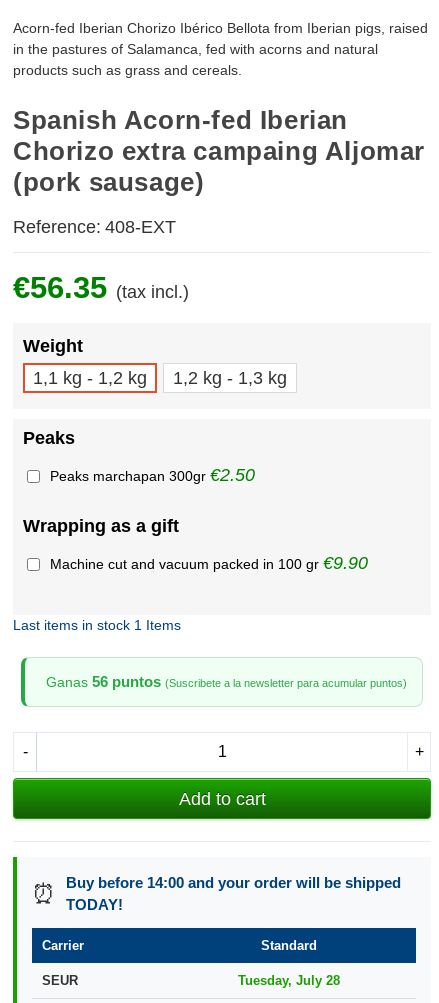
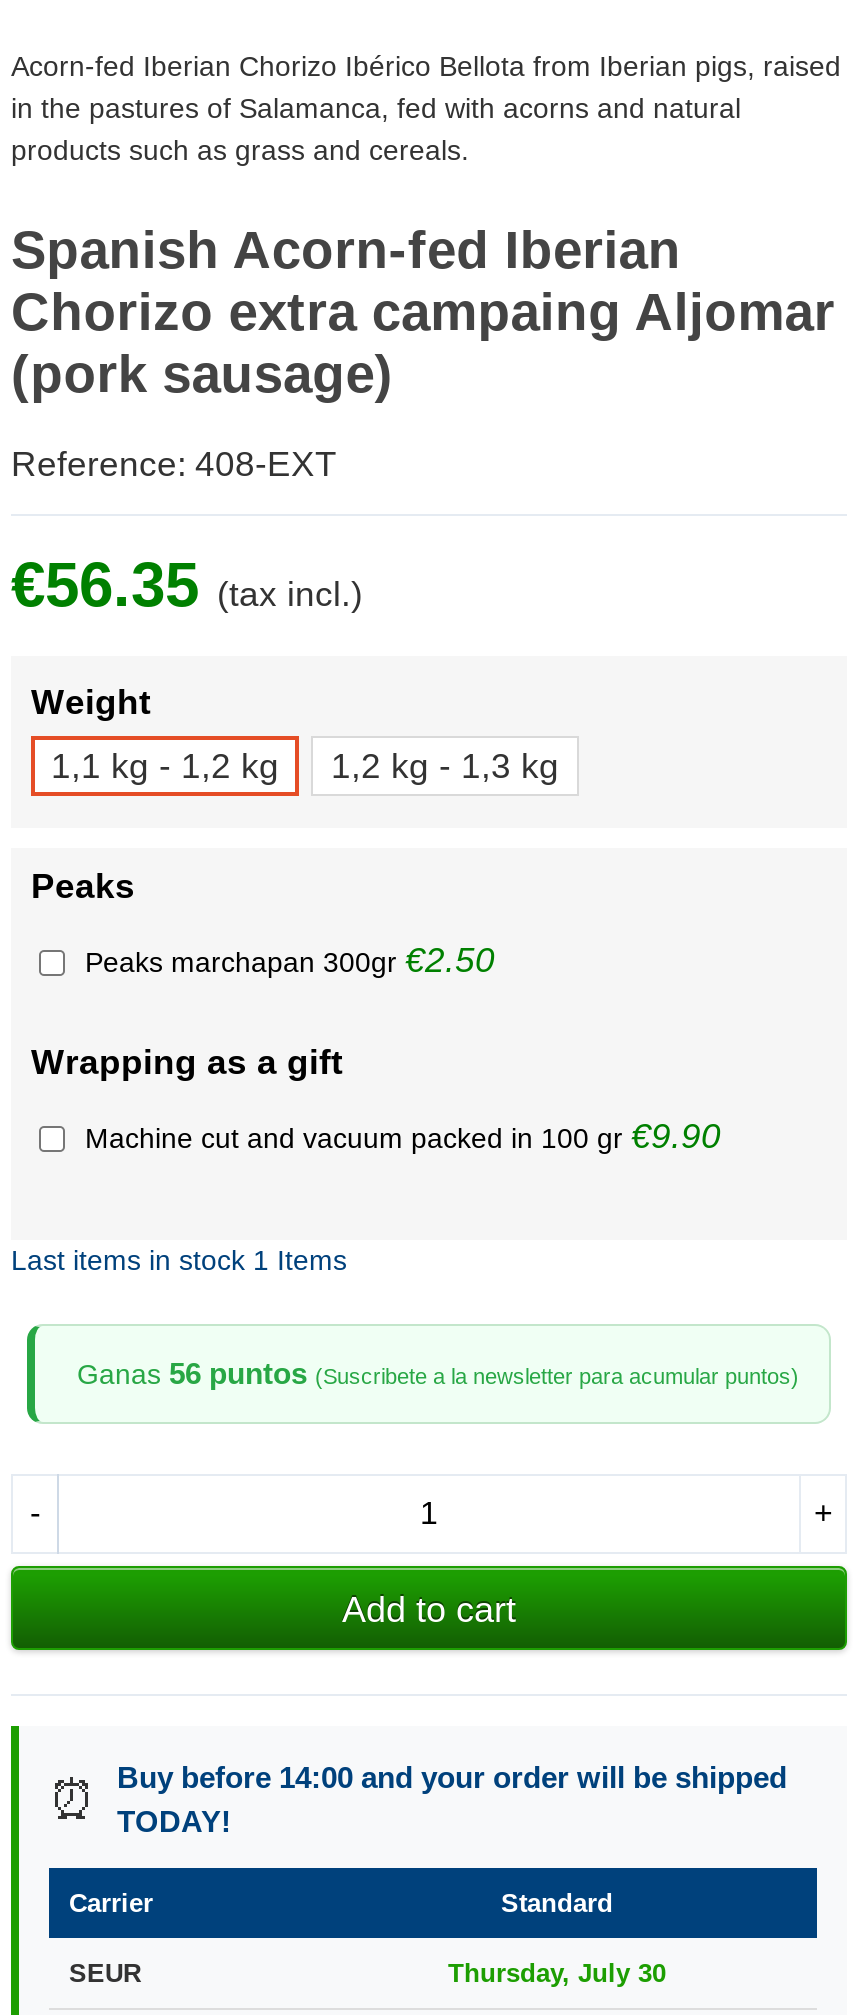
[237,973,339,988] Tuesday, July 28 -> [448,1957,666,1987] Thursday, July 30

